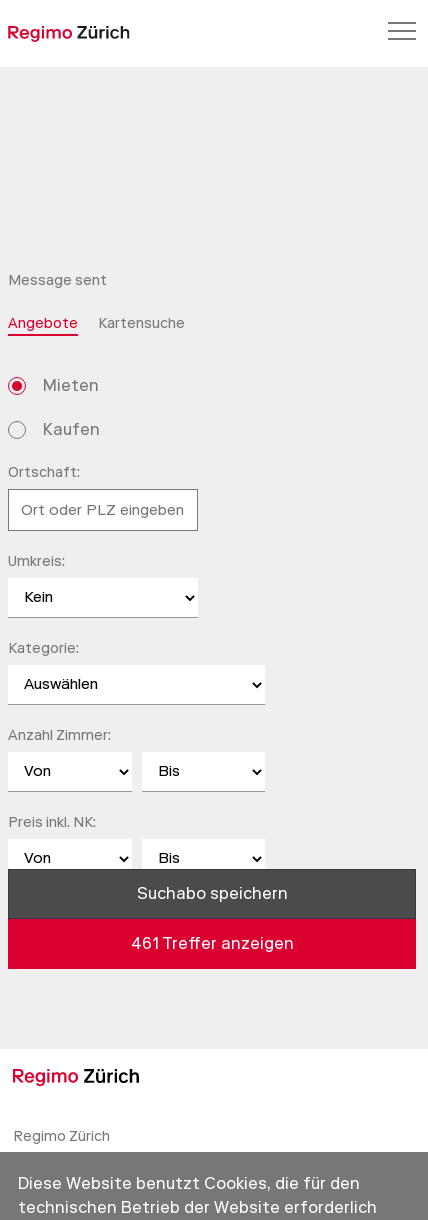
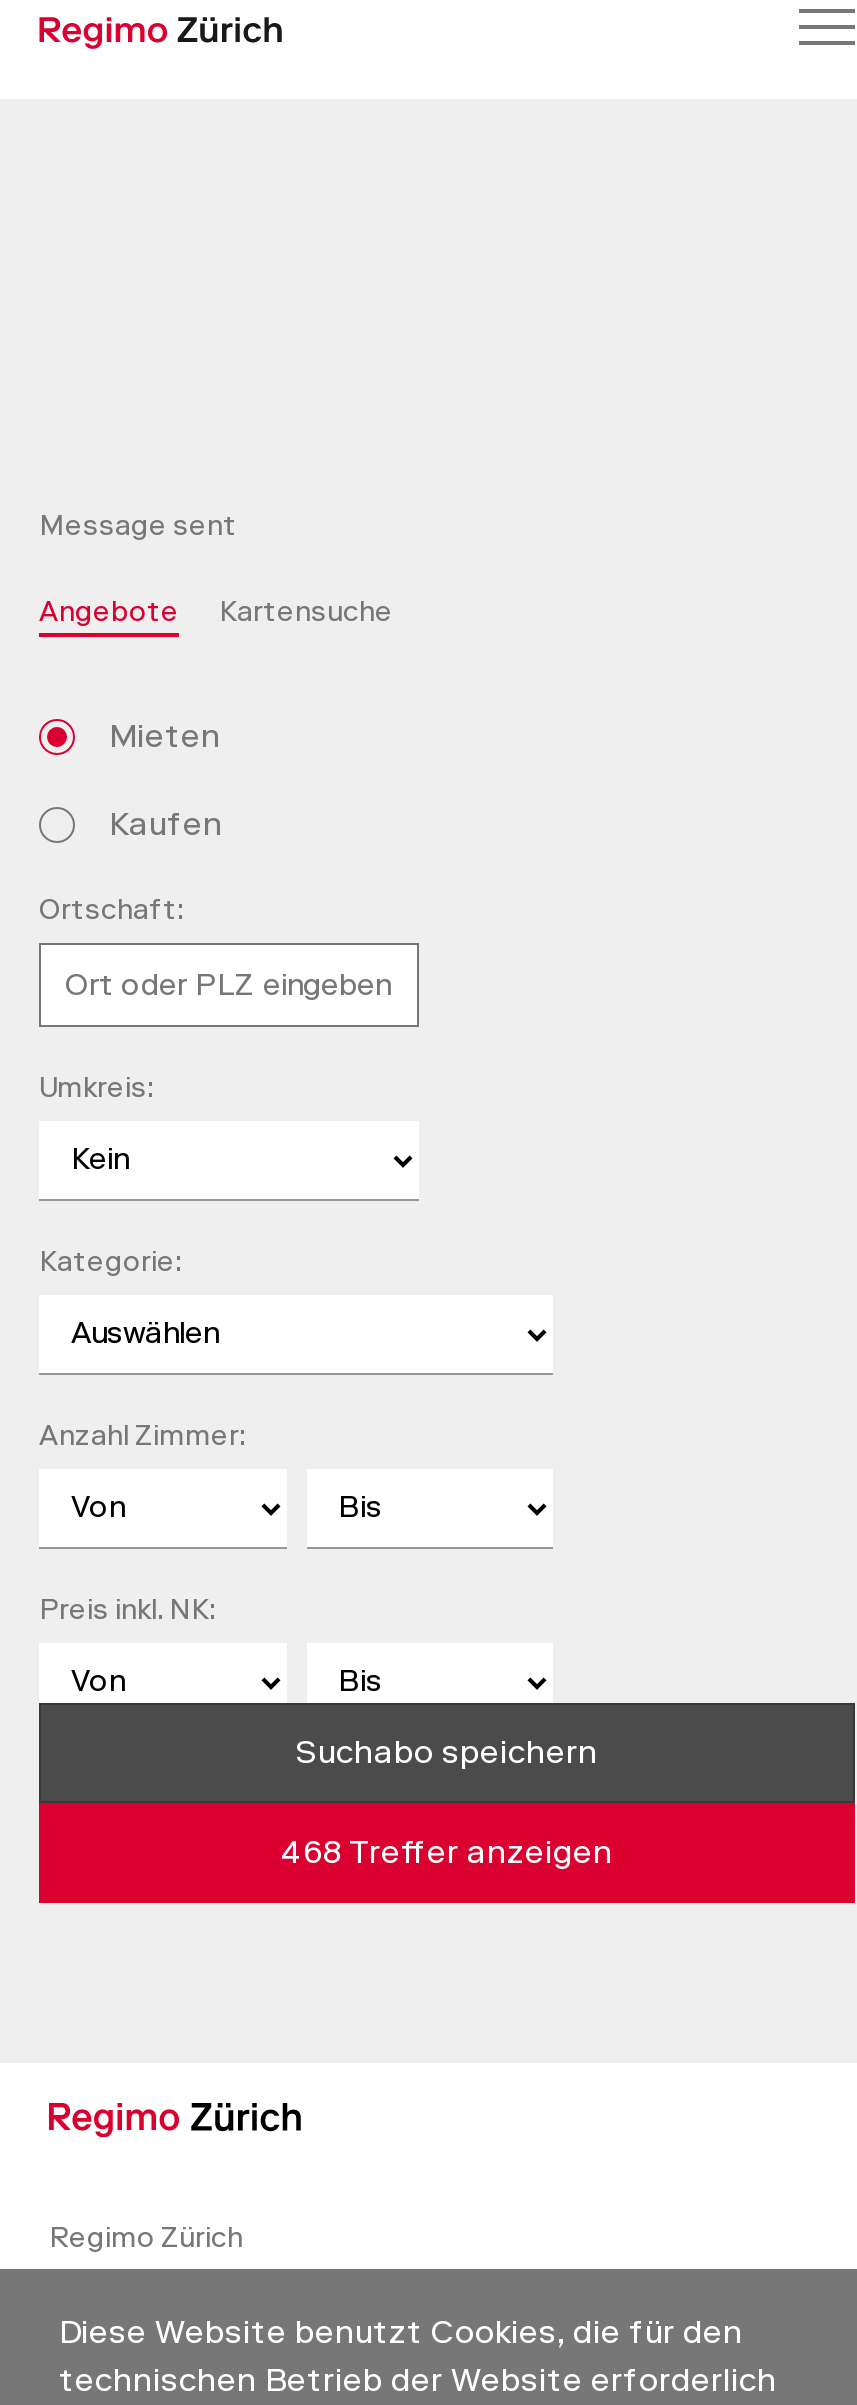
[130,934,293,953] 461 Treffer anzeigen -> [281,1833,613,1871] 468 Treffer anzeigen

